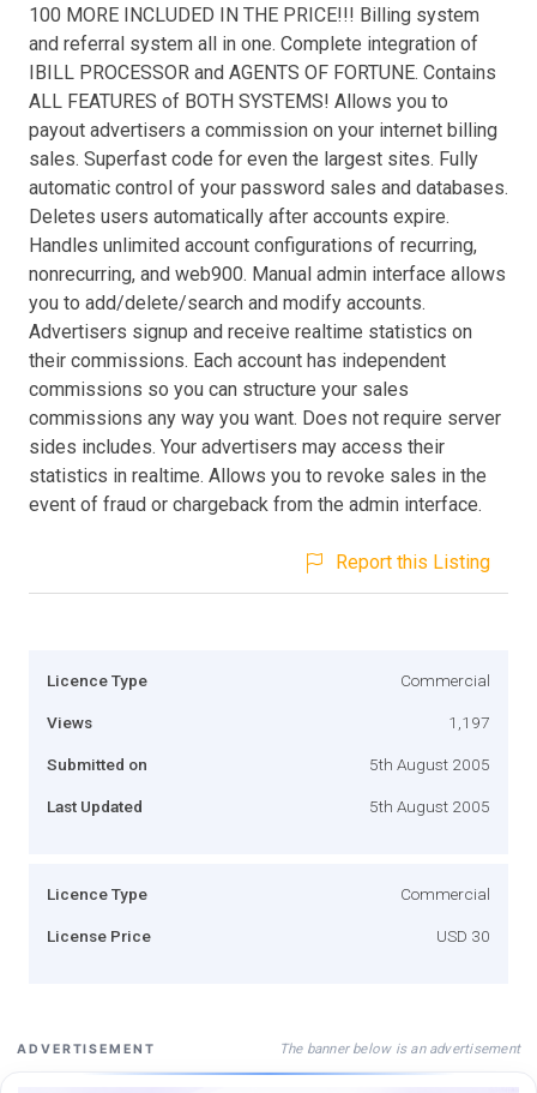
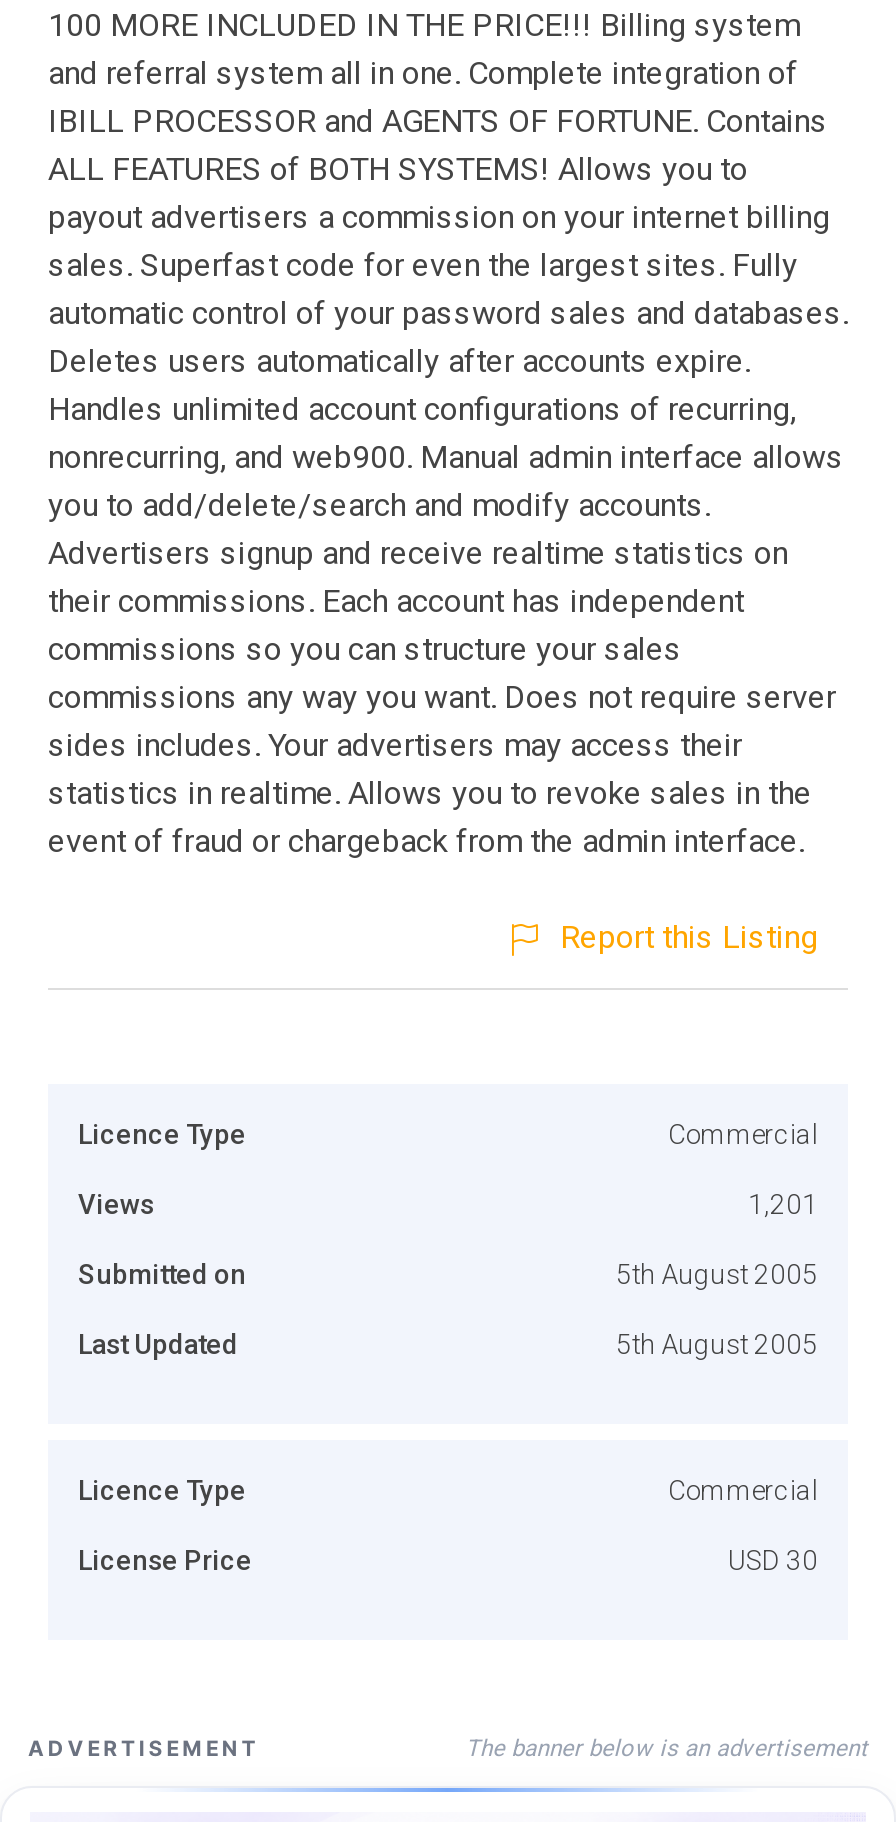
[448,712,490,732] 1,197 -> [748,1188,818,1220] 1,201

